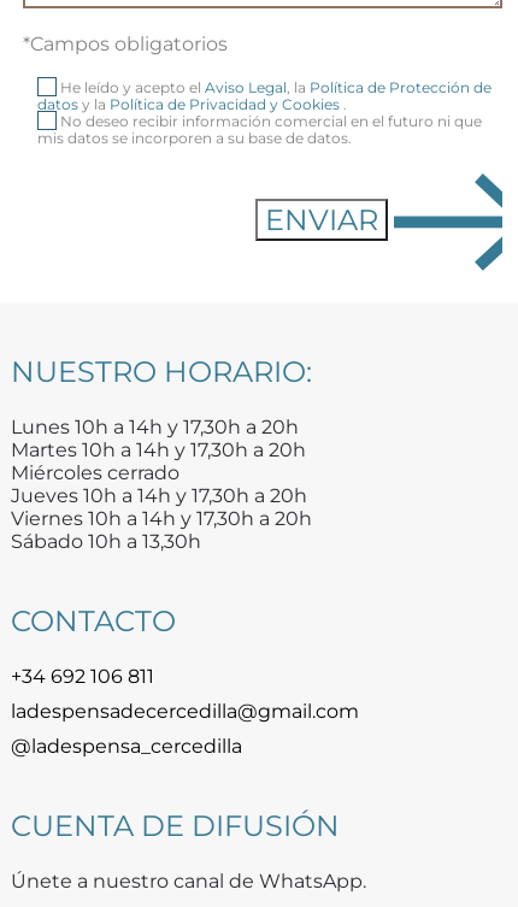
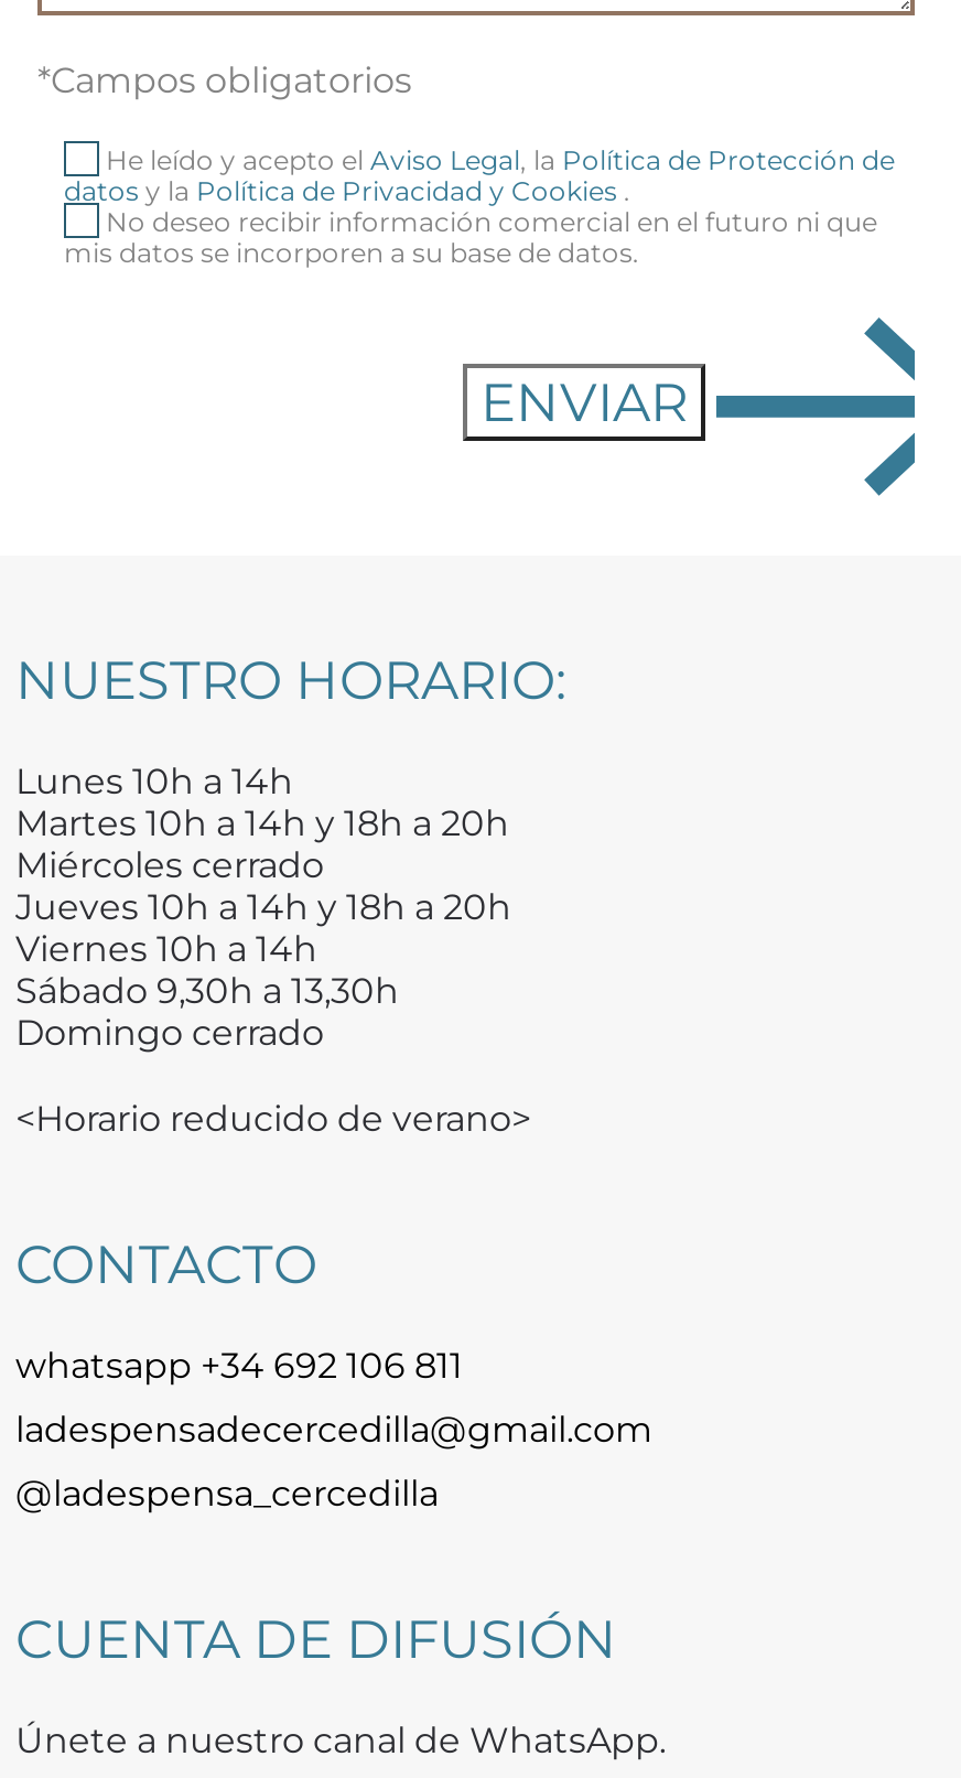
[11,416,306,461] Lunes 10h a 14h y 17,30h a 20h | Martes 10h a 14h y 17,30h a 20h -> [15,761,509,845] Lunes 10h a 14h | Martes 10h a 14h y 18h a 20h
[11,484,312,553] Jueves 10h a 14h y 17,30h a 20h | Viernes 10h a 14h y 17,30h a 20h | Sábado 10h a 13,30h -> [15,886,531,1140] Jueves 10h a 14h y 18h a 20h | Viernes 10h a 14h | Sábado 9,30h a 13,30h | Domingo cerrado | <Horario reducido de verano>
[11,665,154,688] +34 692 106 811 -> [15,1345,463,1387] whatsapp +34 692 106 811

